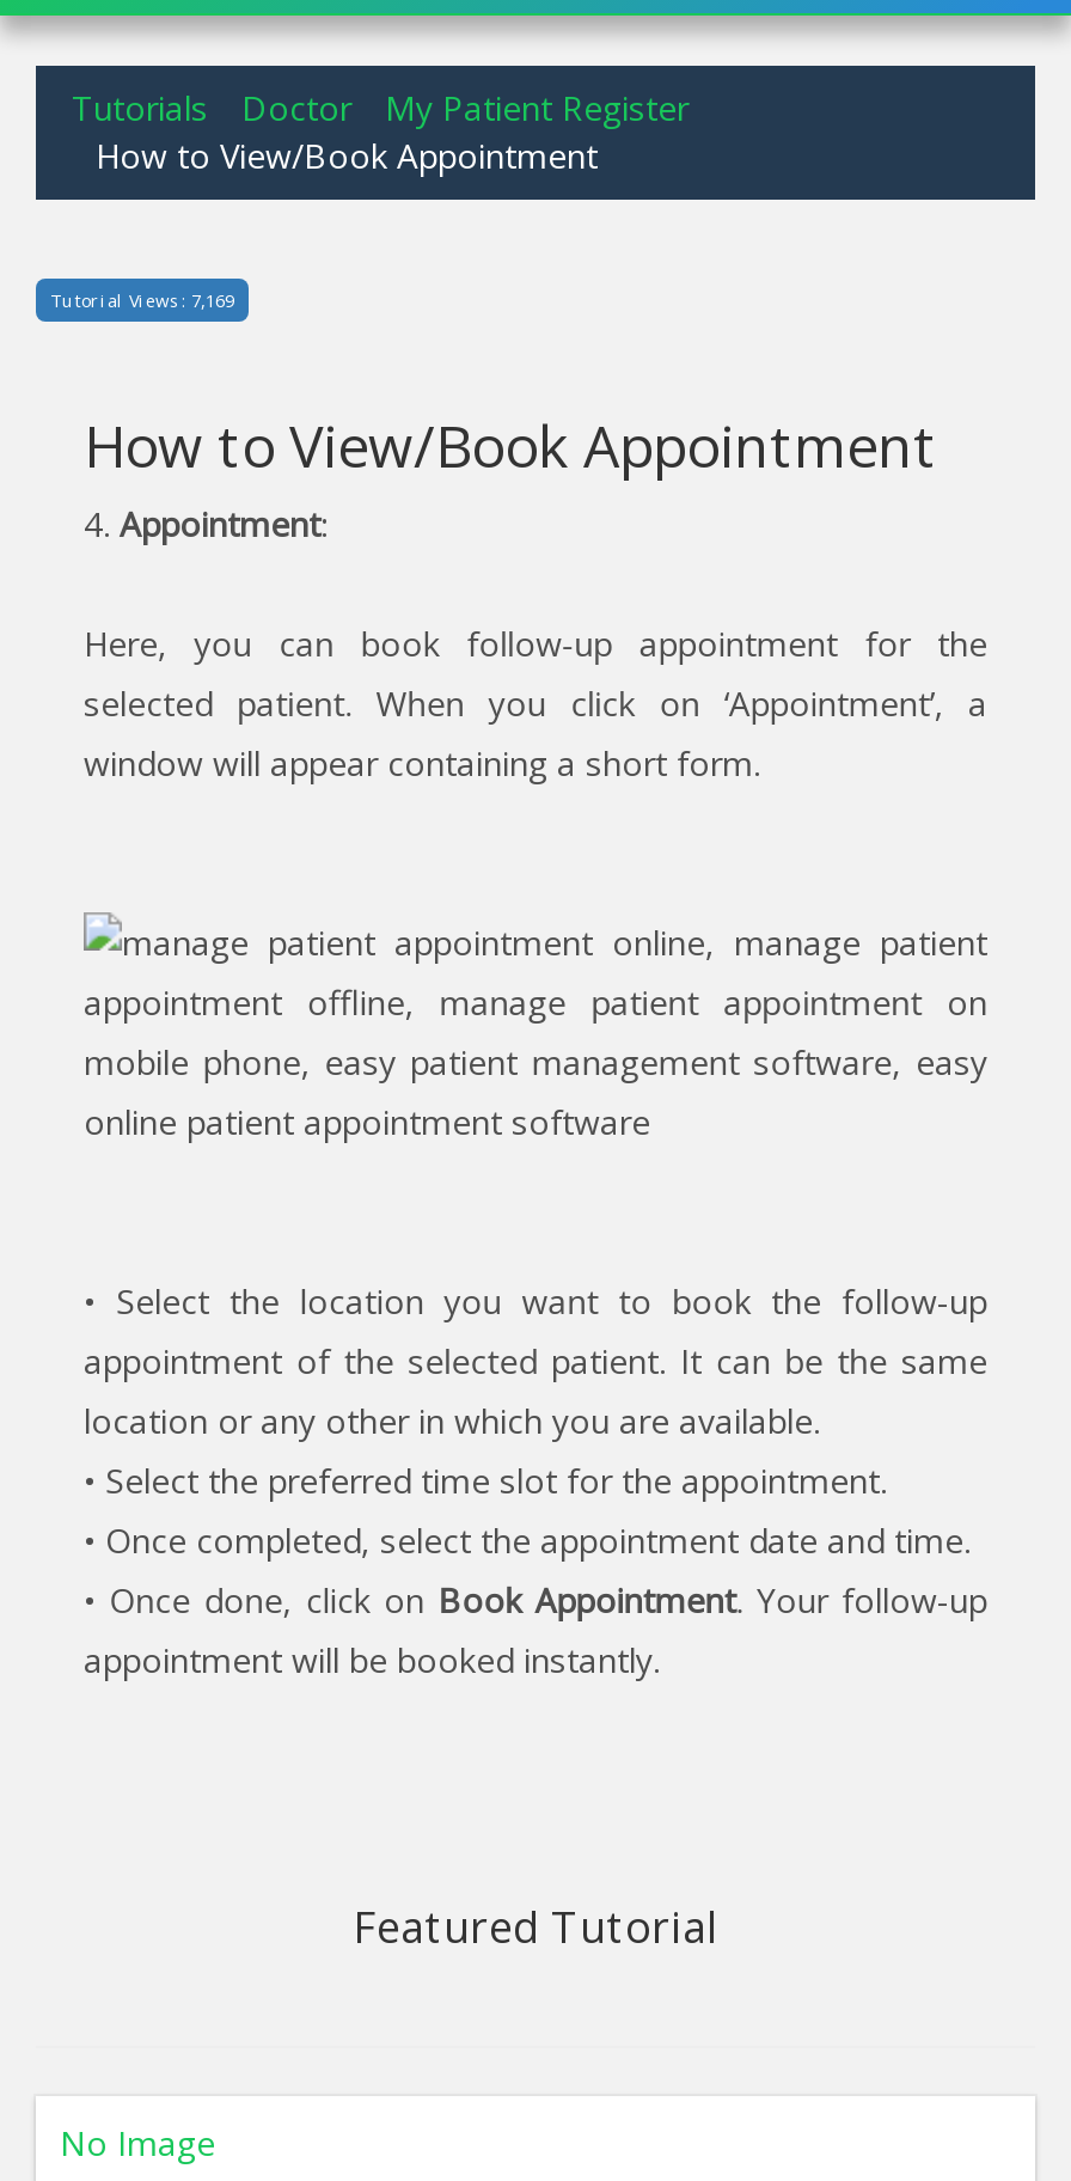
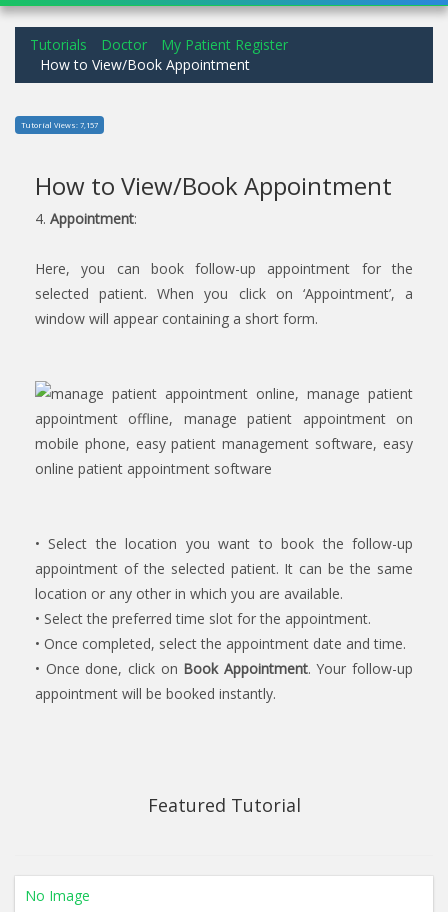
[50,288,234,312] Tutorial Views: 7,169 -> [21,120,98,130] Tutorial Views: 7,157

